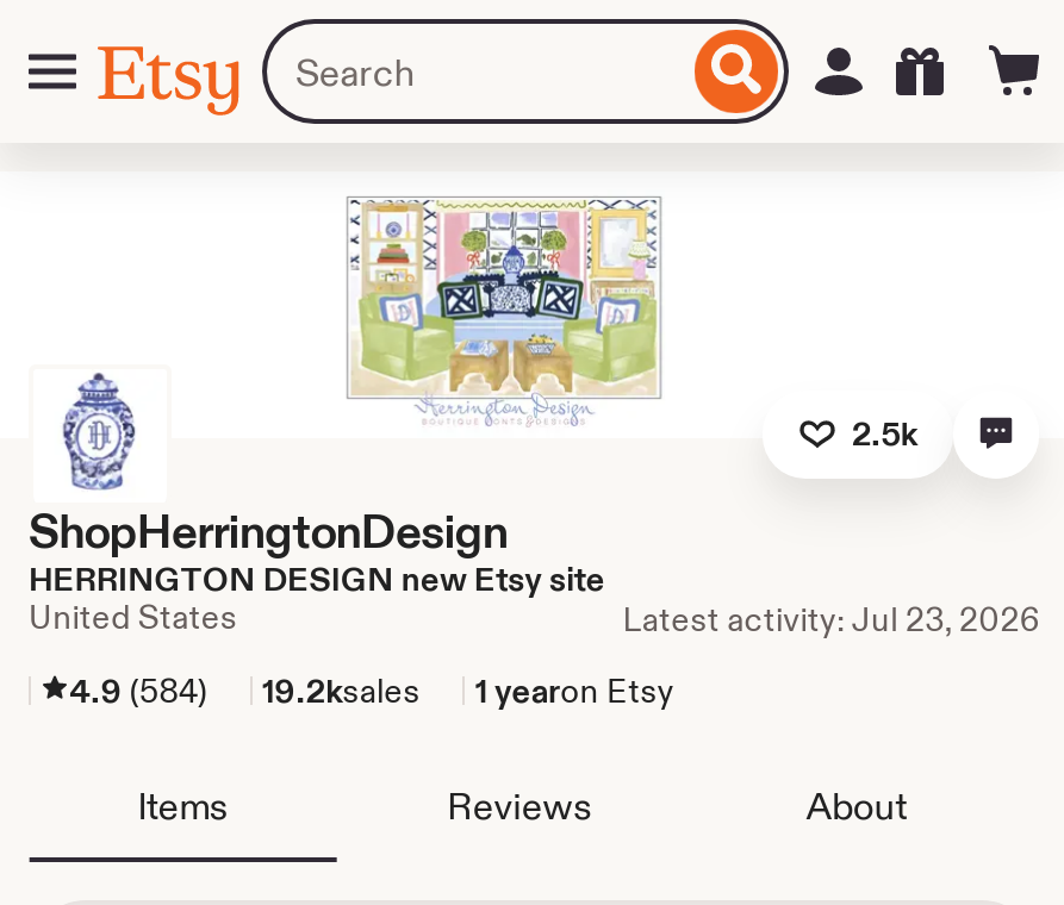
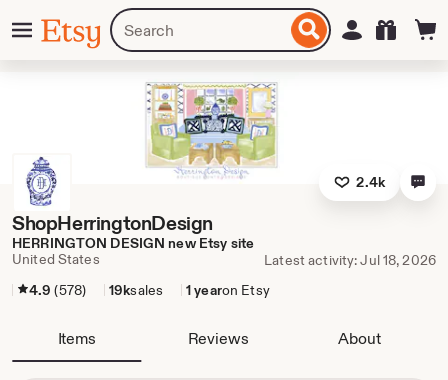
[852,412,917,455] 2.5k -> [356,173,385,191] 2.4k
[622,598,1039,641] Latest activity: Jul 23, 2026 -> [264,251,436,269] Latest activity: Jul 18, 2026
[69,669,207,712] 4.9 (584) -> [29,281,86,299] 4.9 (578)
[262,669,420,712] 19.2ksales -> [109,281,163,299] 19ksales

